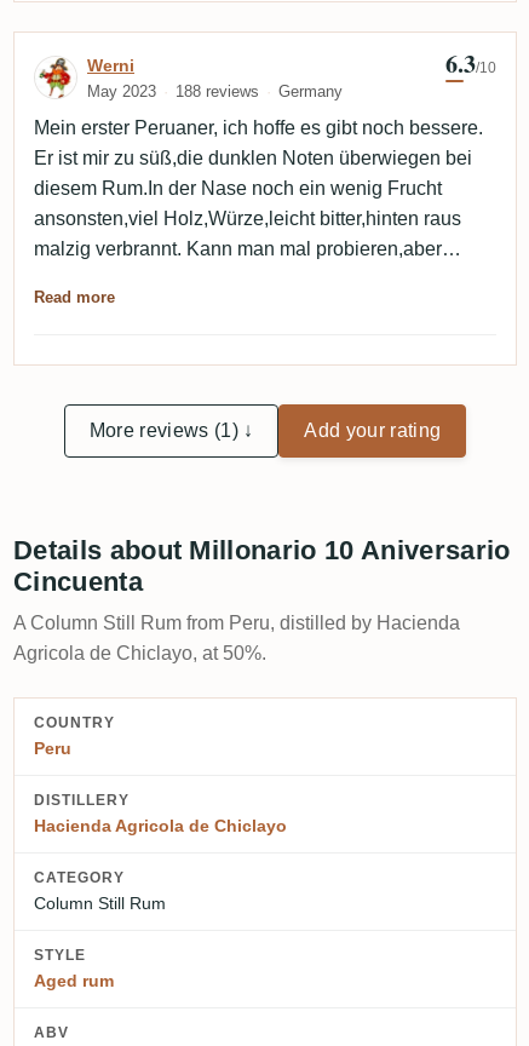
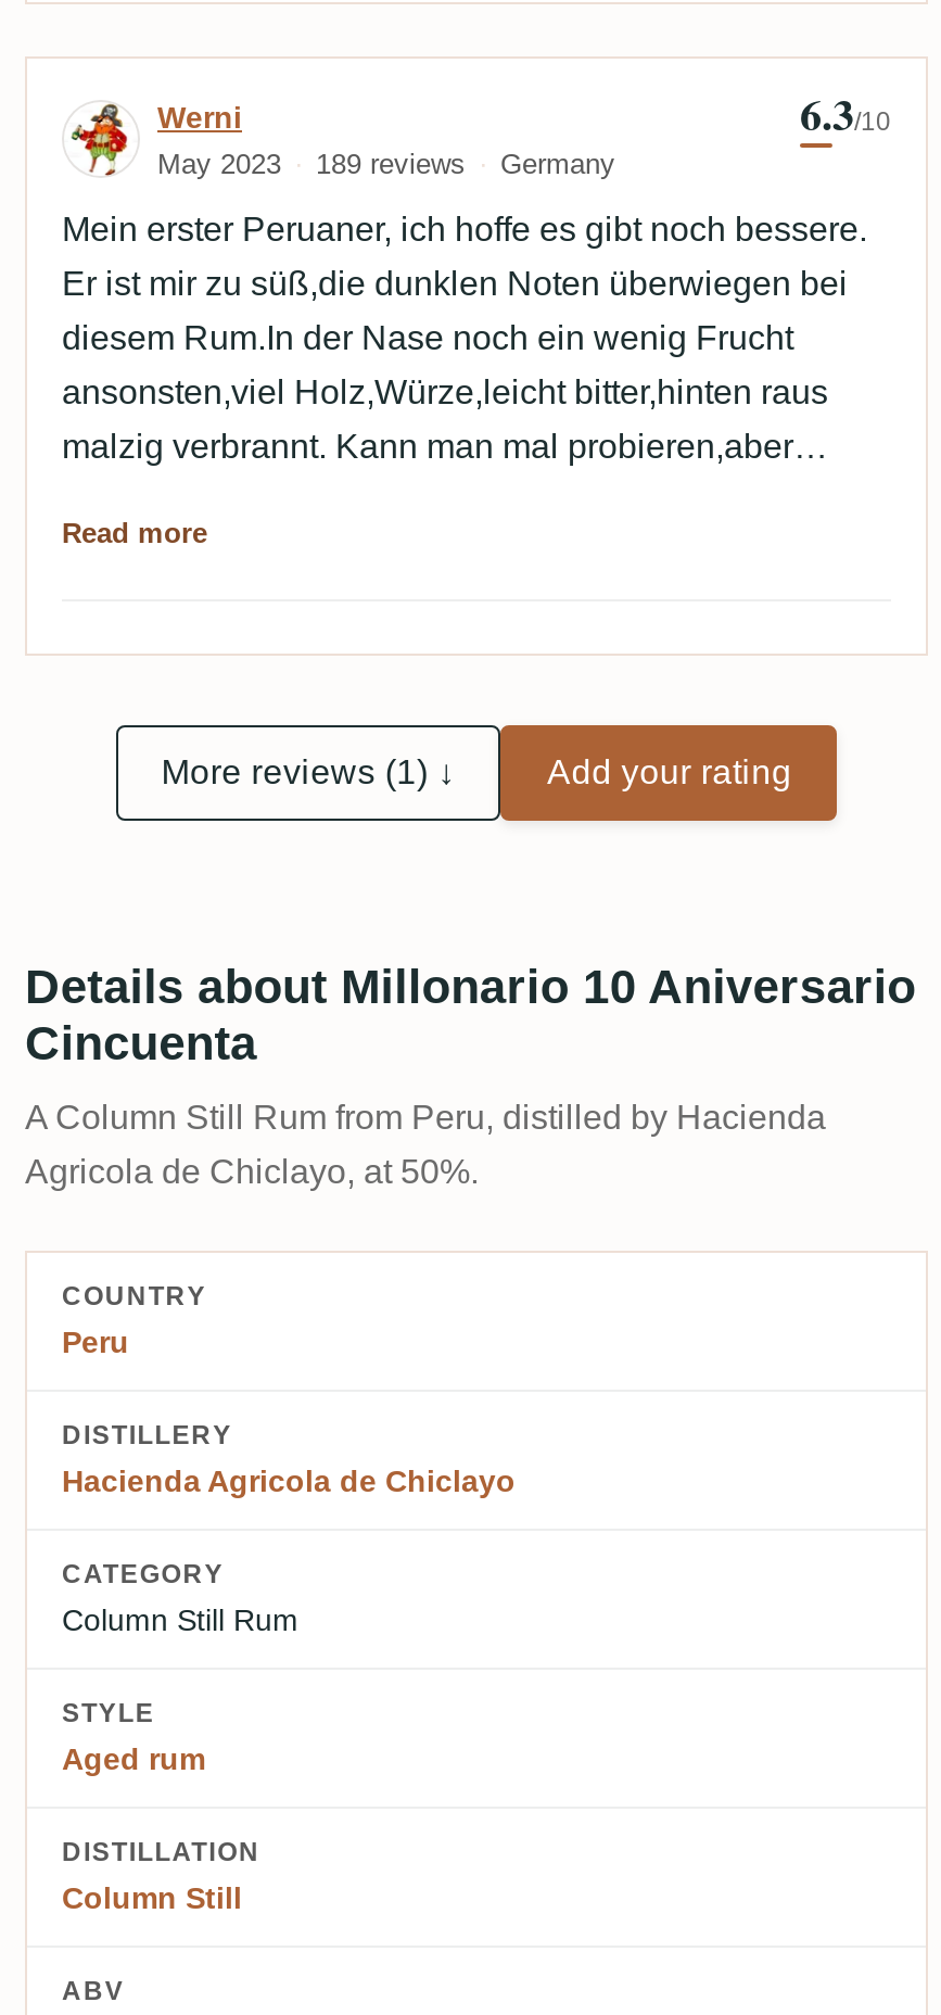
[87,82,343,100] May 2023 188 reviews Germany -> [157,147,615,180] May 2023 189 reviews Germany
none -> [62,1837,260,1915] DISTILLATION | Column Still

